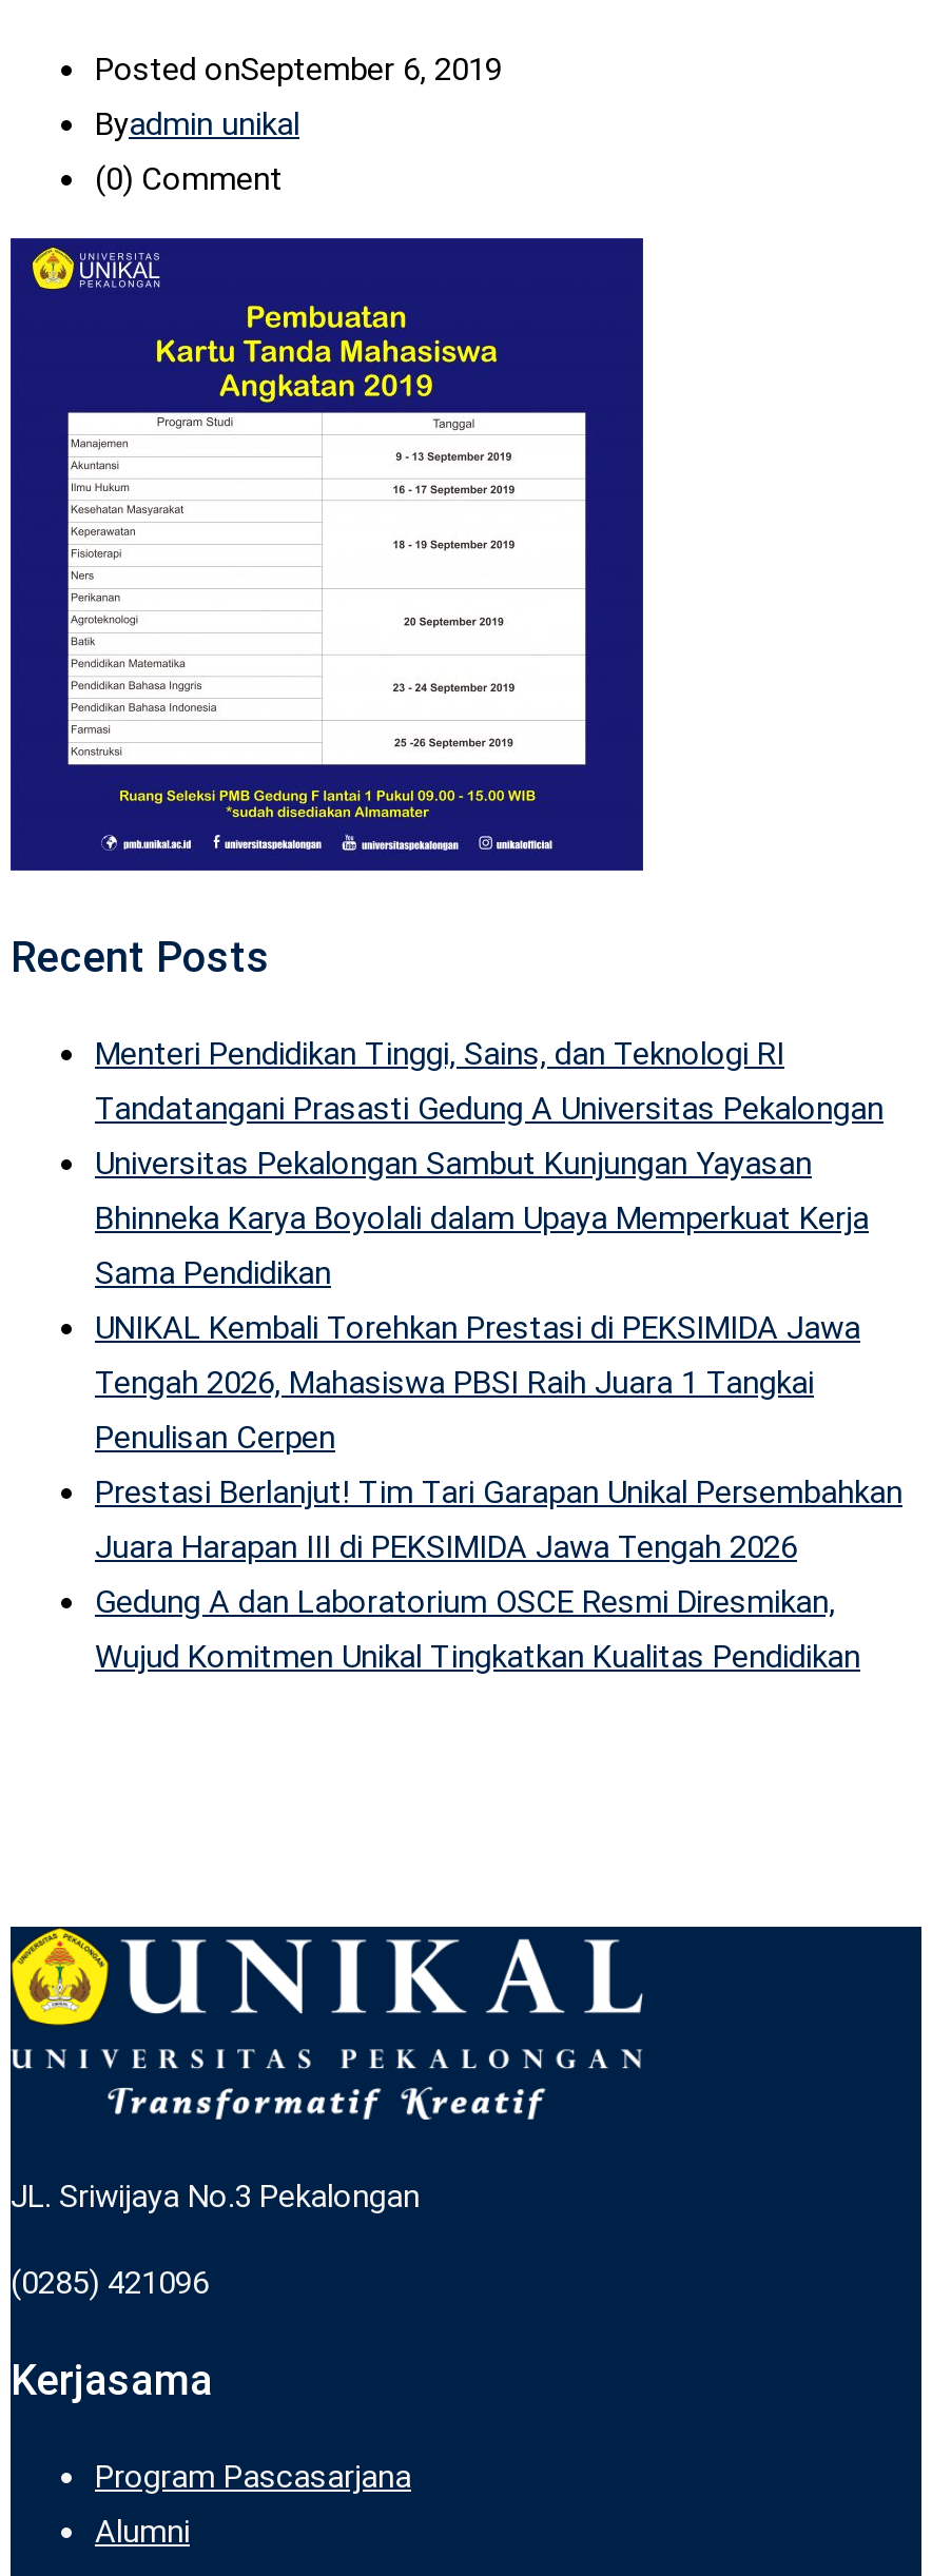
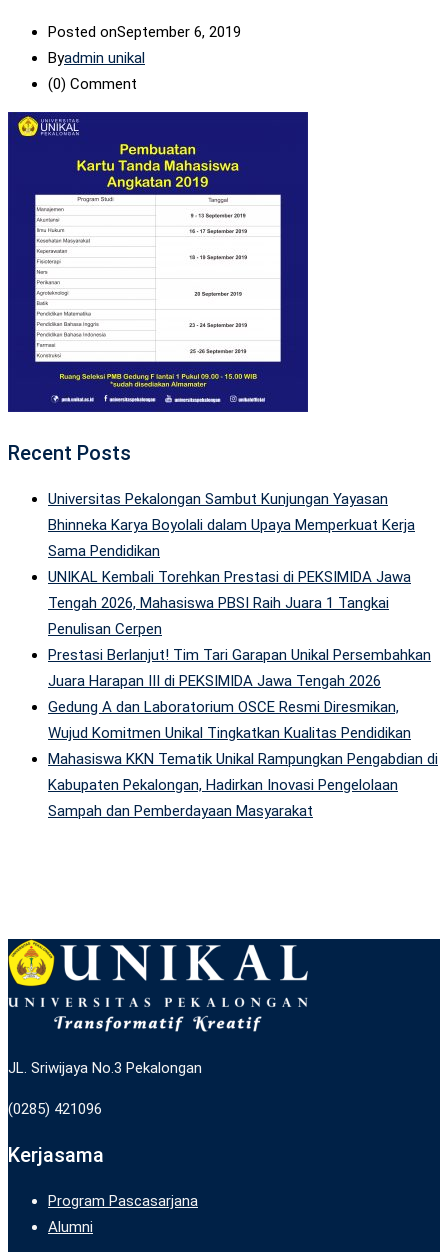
[95,1034,884,1127] Menteri Pendidikan Tinggi, Sains, dan Teknologi RI | Tandatangani Prasasti Gedung A Universitas Pekalongan -> none
moved [95,1144,902,1675] -> [48,490,431,742]: Universitas Pekalongan Sambut Kunjungan Yayasan | Bhinneka Karya Boyolali dalam Upaya Memperkuat Kerja | Sama Pendidikan | ... | Gedung A dan Laboratorium OSCE Resmi Diresmikan, | Wujud Komitmen Unikal Tingkatkan Kualitas Pendidikan
none -> [48,750,438,820] Mahasiswa KKN Tematik Unikal Rampungkan Pengabdian di | Kabupaten Pekalongan, Hadirkan Inovasi Pengelolaan | Sampah dan Pemberdayaan Masyarakat

